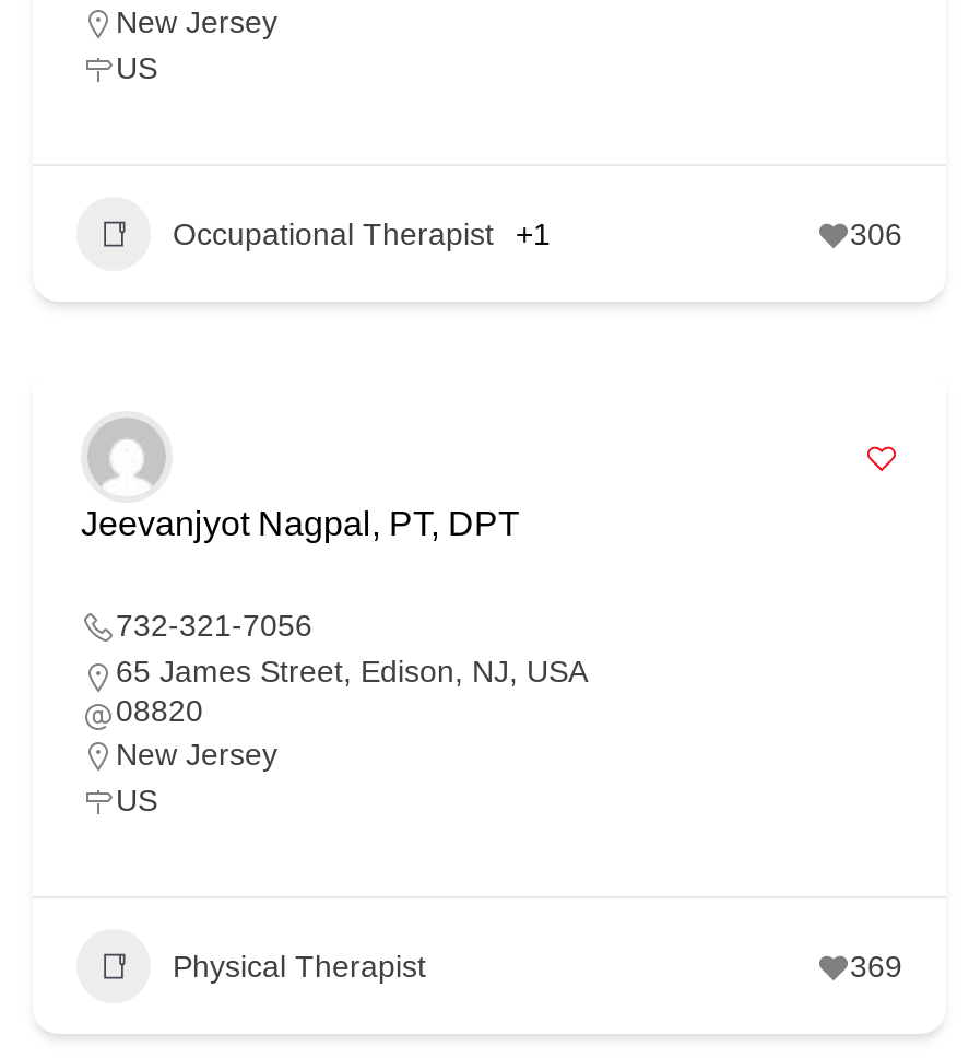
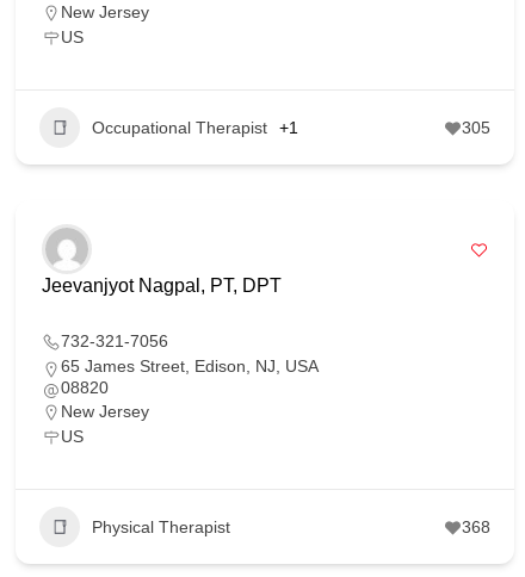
[850,216,902,251] 306 -> [462,118,490,137] 305
[850,949,902,984] 369 -> [462,517,490,536] 368

